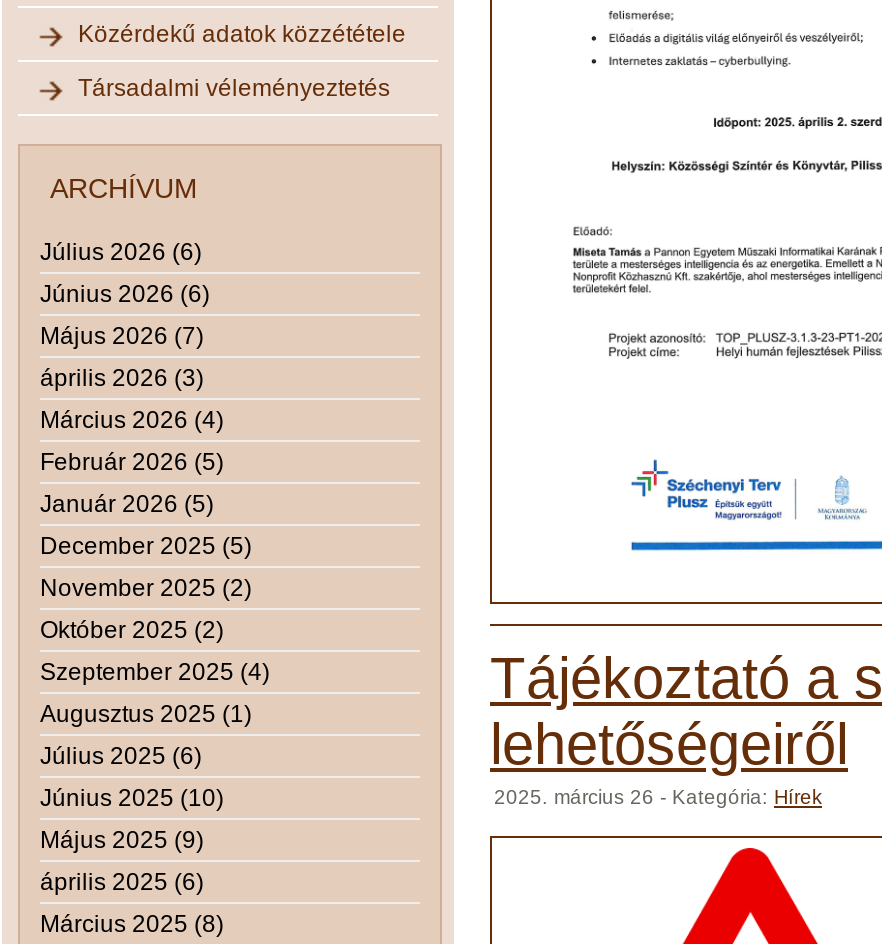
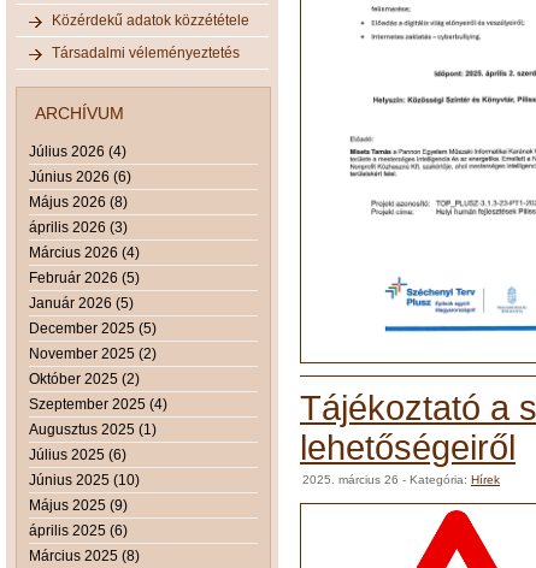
[40,237,202,265] Július 2026 (6) -> [29,143,126,160] Július 2026 (4)
[40,321,204,349] Május 2026 (7) -> [29,193,128,210] Május 2026 (8)

